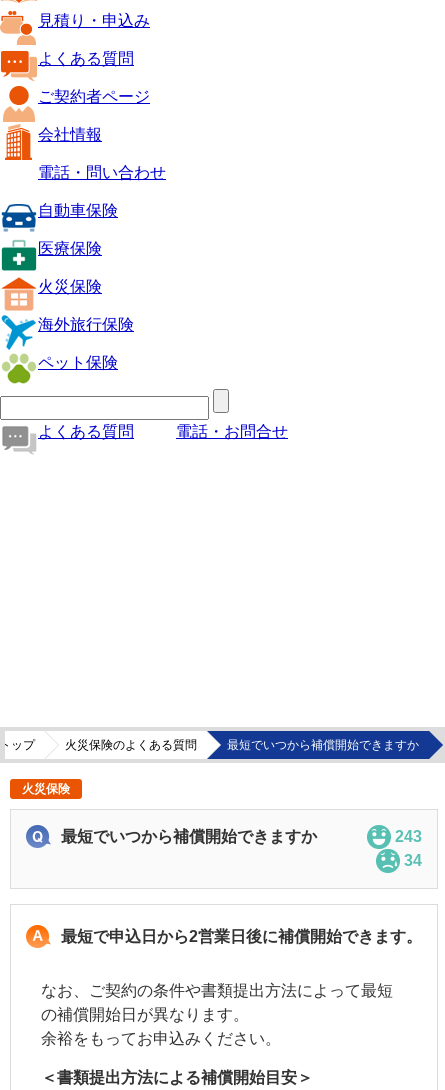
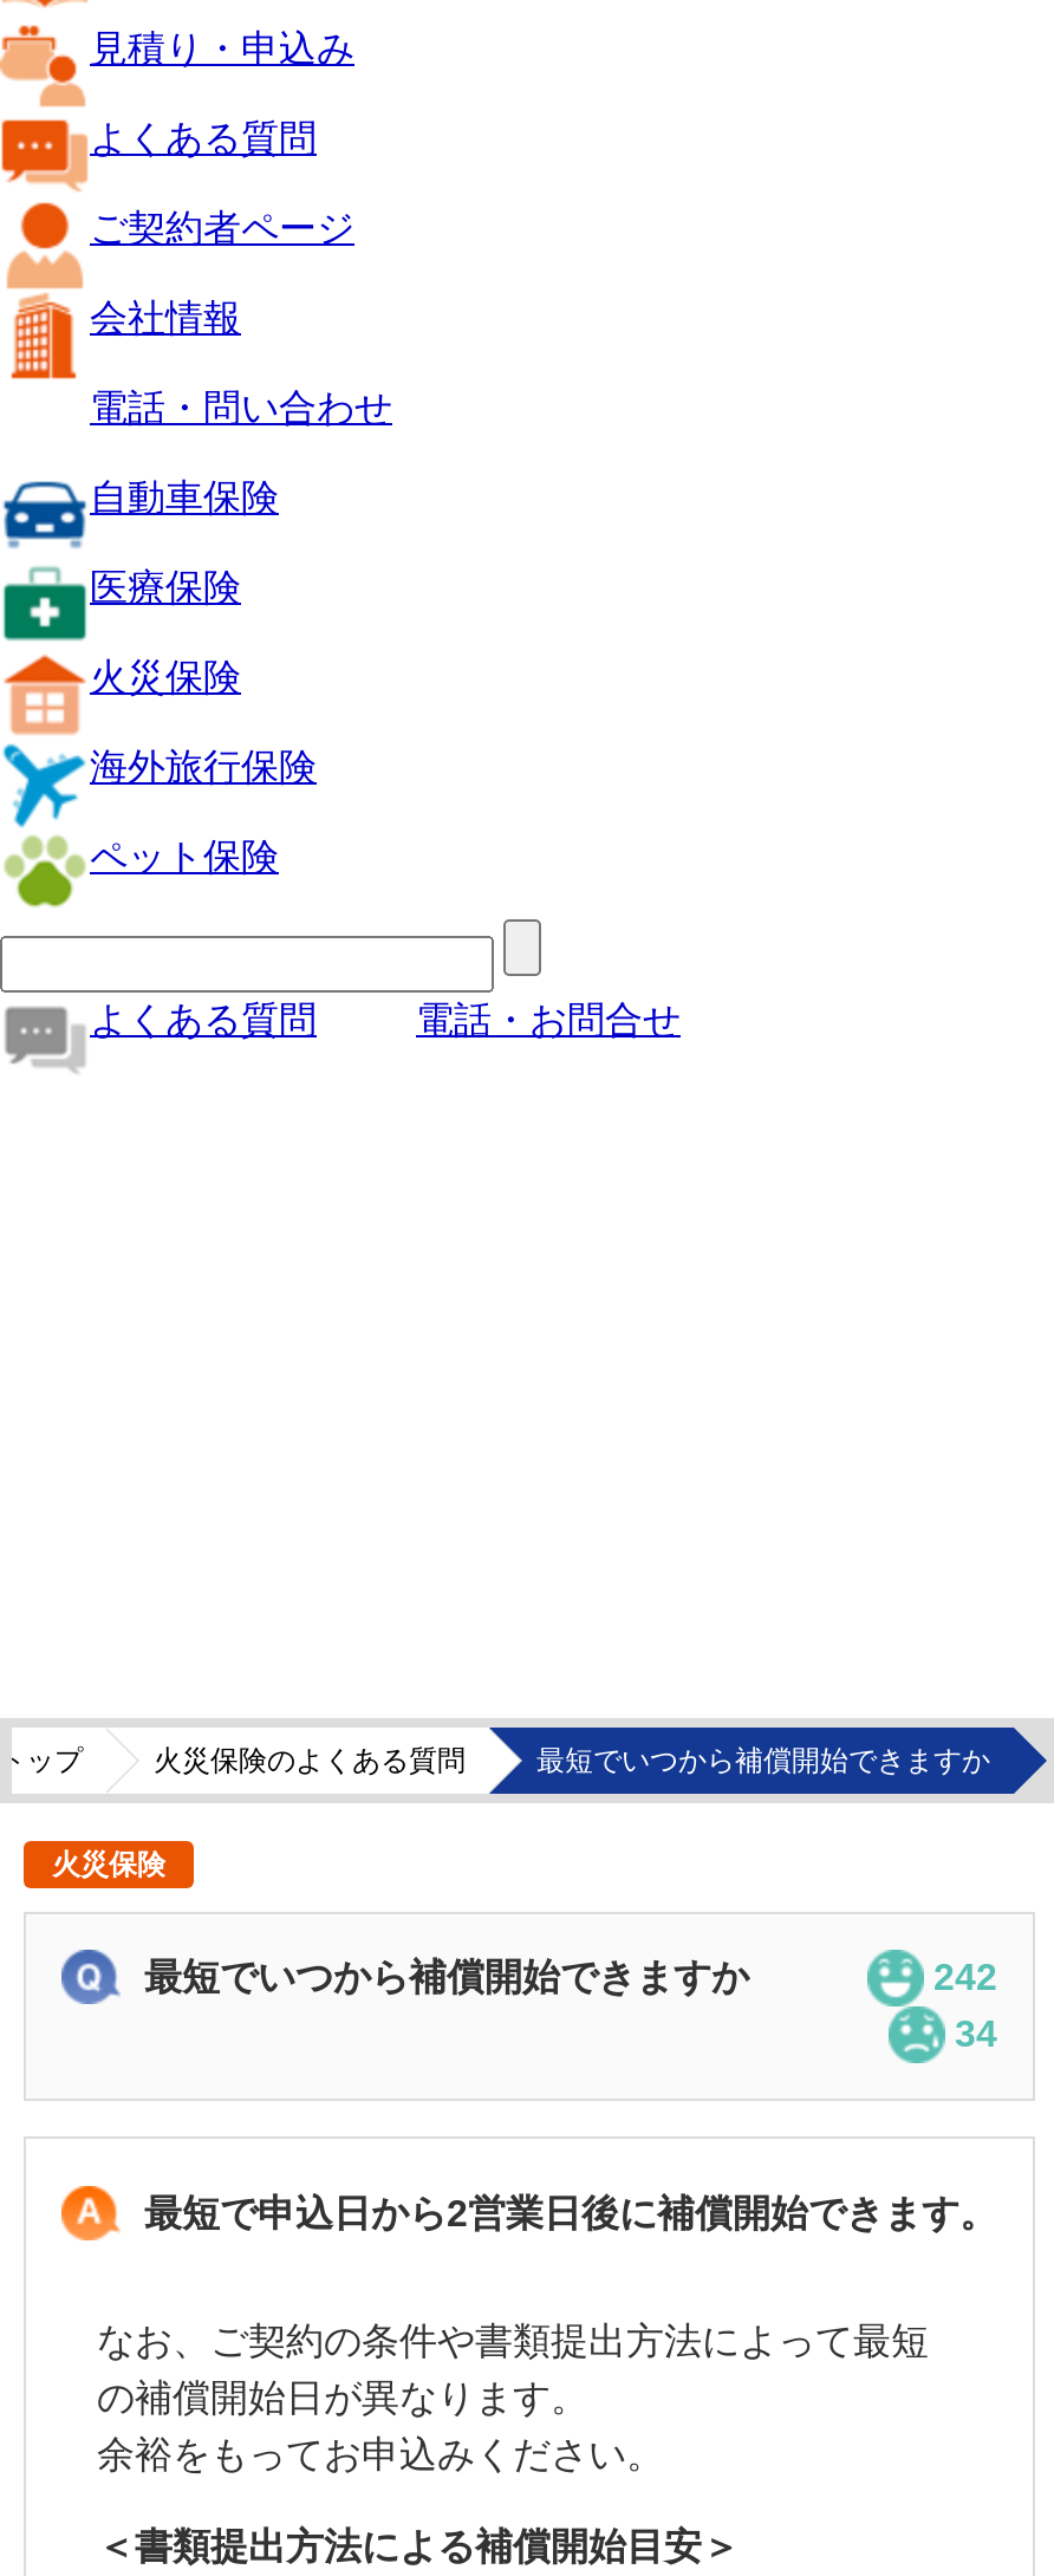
[395,828,422,845] 243 -> [933,1957,997,1997] 242

